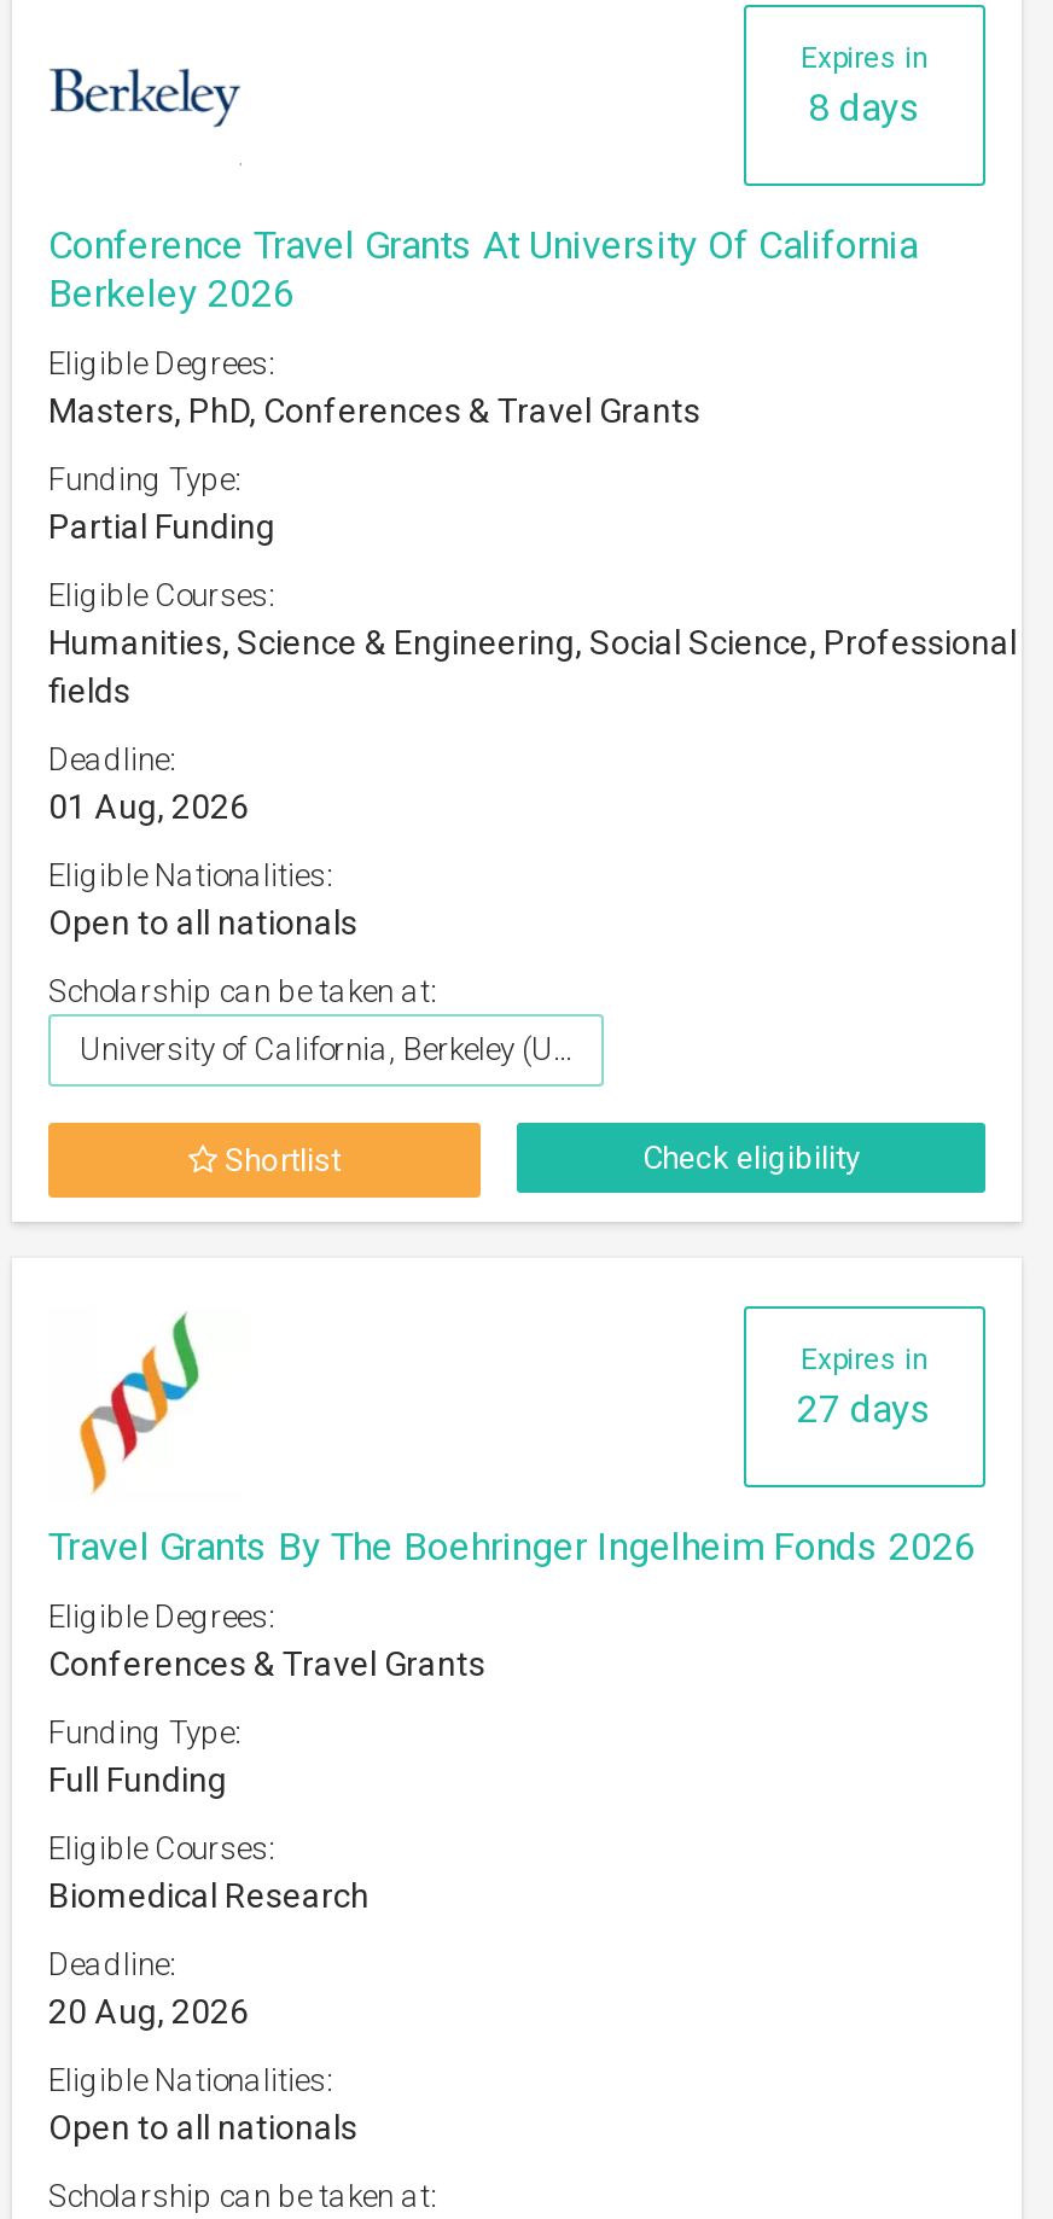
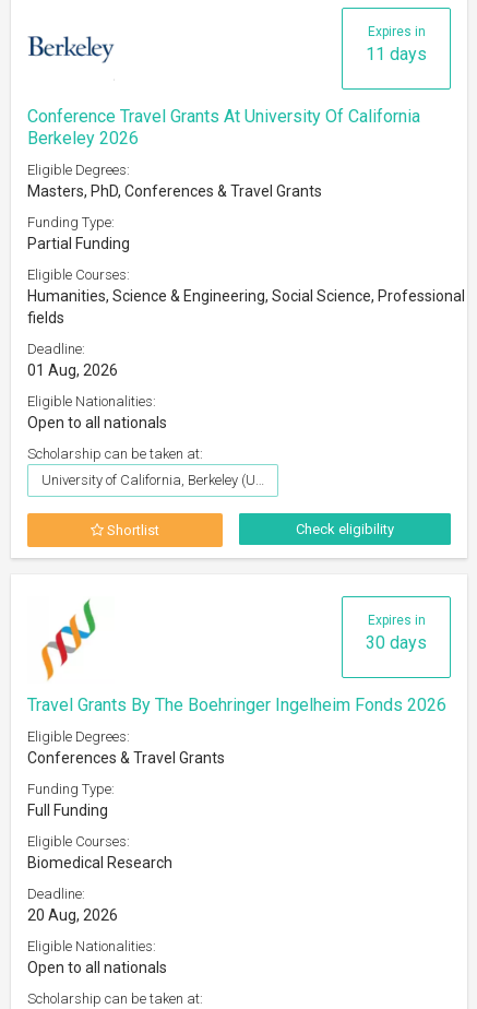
[808,85,921,130] 8 days -> [366,44,427,64] 11 days
[797,1386,932,1432] 27 days -> [366,632,427,653] 30 days

